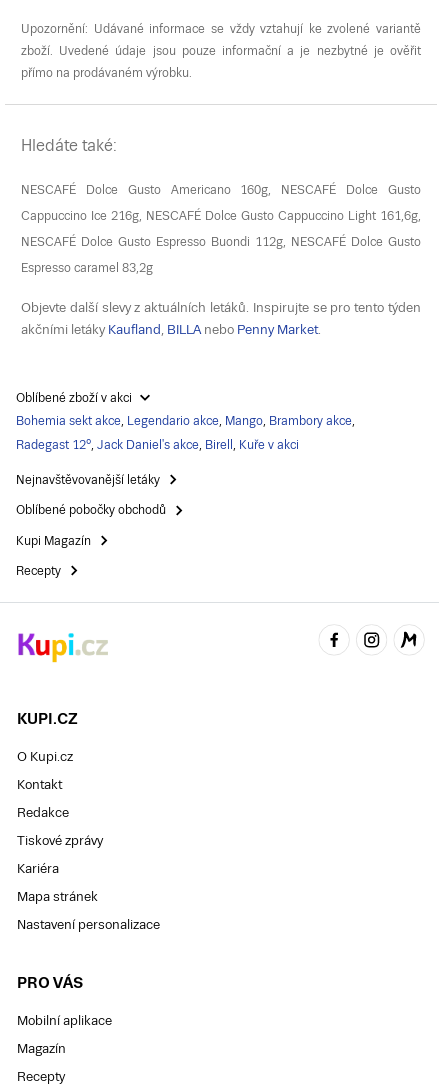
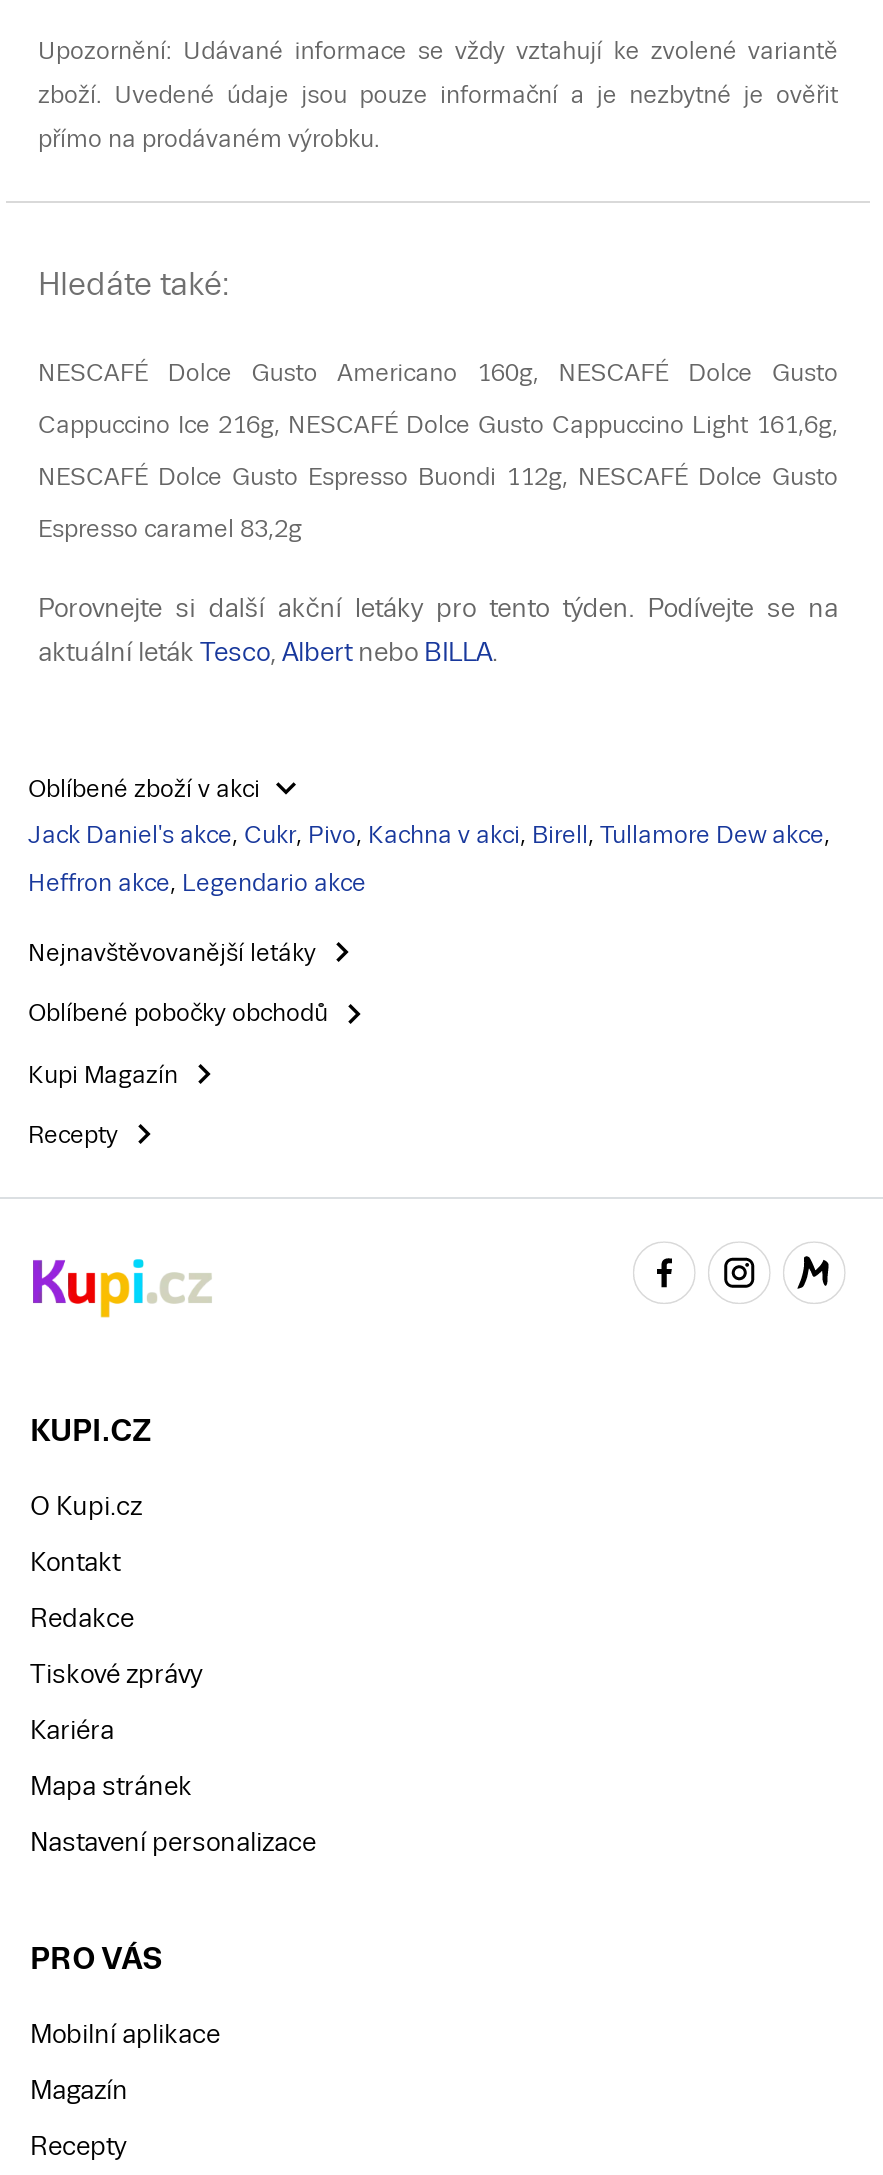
[21,300,421,315] Objevte další slevy z aktuálních letáků. Inspirujte se pro tento týden -> [38,592,838,622] Porovnejte si další akční letáky pro tento týden. Podívejte se na
[21,322,321,337] akčními letáky Kaufland, BILLA nebo Penny Market. -> [38,636,498,666] aktuální leták Tesco, Albert nebo BILLA.
[16,414,355,428] Bohemia sekt akce, Legendario akce, Mango, Brambory akce, -> [28,821,830,849] Jack Daniel's akce, Cukr, Pivo, Kachna v akci, Birell, Tullamore Dew akce,
[16,438,299,452] Radegast 12°, Jack Daniel's akce, Birell, Kuře v akci -> [28,869,366,897] Heffron akce, Legendario akce

